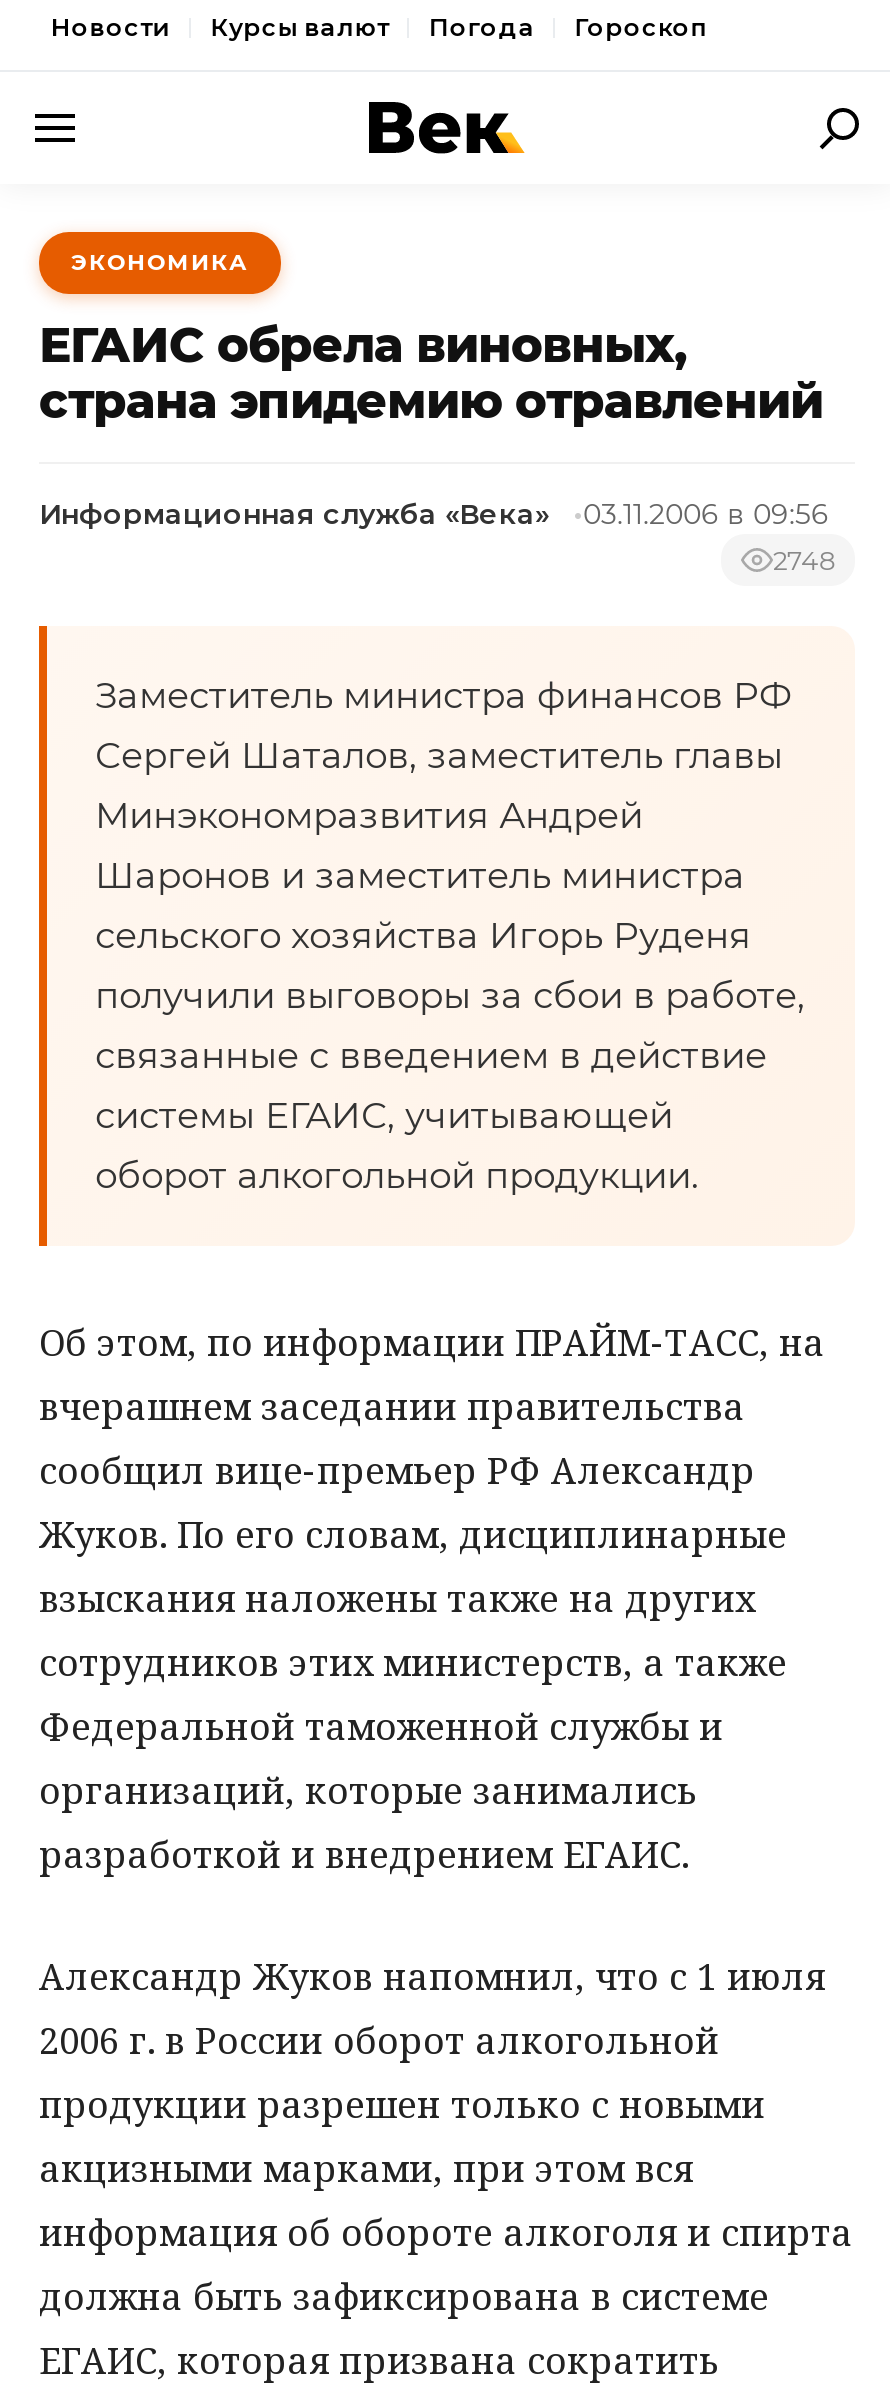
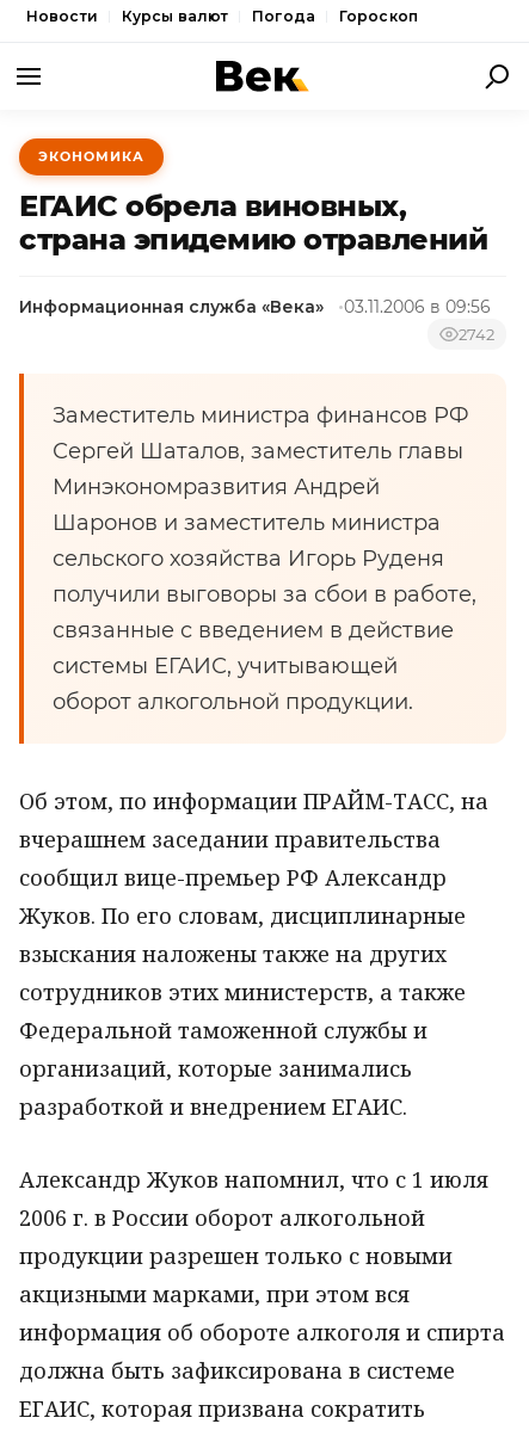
[773,544,835,576] 2748 -> [459,325,494,344] 2742

